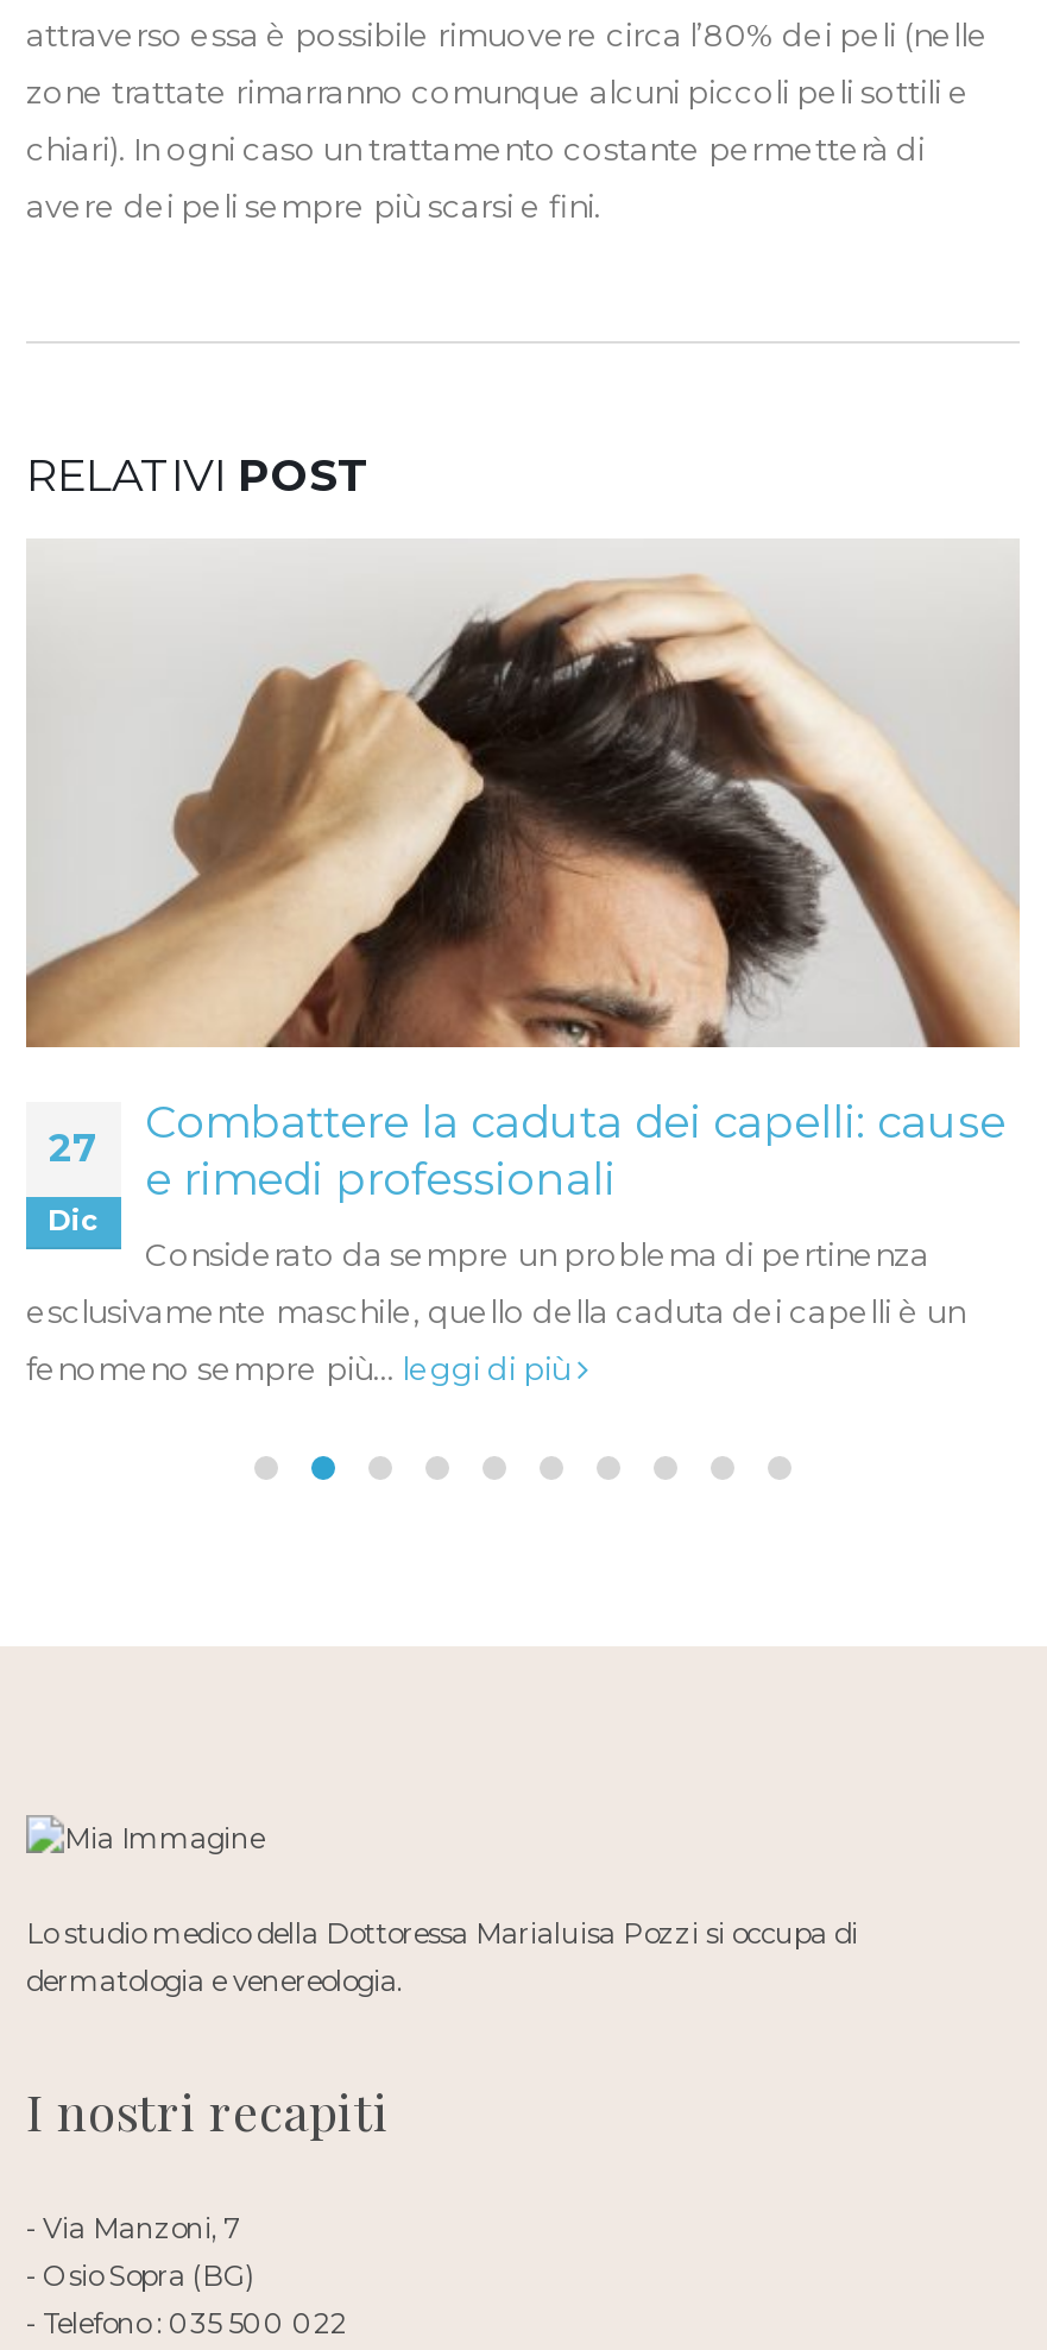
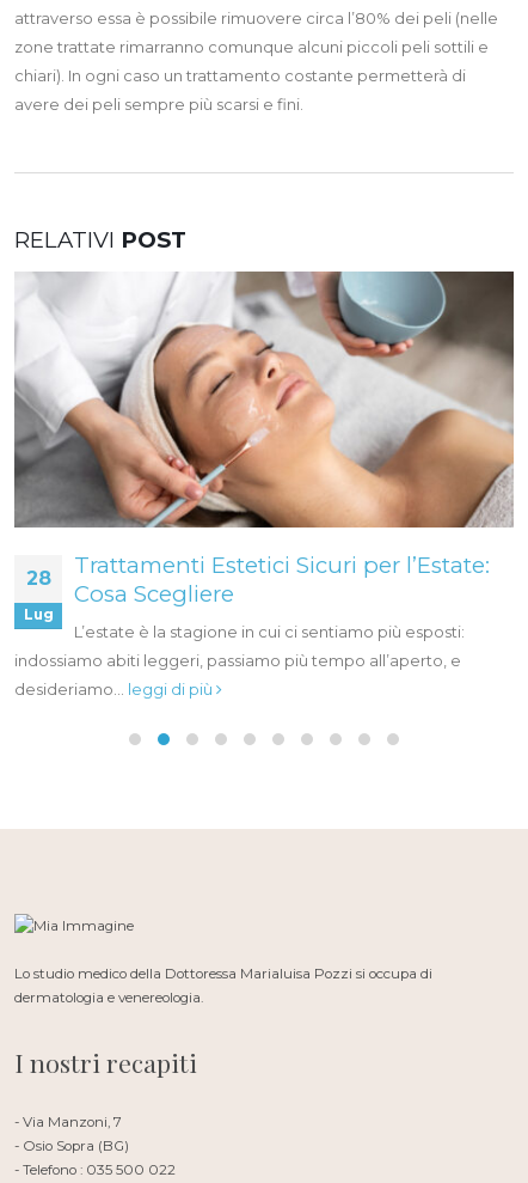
[26,538,1020,1207] [image] | Combattere la caduta dei capelli: cause | e rimedi professionali -> [13,270,515,608] [image] | Trattamenti Estetici Sicuri per l’Estate: | Cosa Scegliere
[49,1126,99,1171] 27 -> [26,567,51,590] 28
[48,1205,100,1238] Dic -> [23,607,53,623] Lug
[145,1236,929,1274] Considerato da sempre un problema di pertinenza -> [74,622,465,641] L’estate è la stagione in cui ci sentiamo più esposti:
[26,1293,965,1331] esclusivamente maschile, quello della caduta dei capelli è un -> [14,651,461,670] indossiamo abiti leggeri, passiamo più tempo all’aperto, e
[26,1350,578,1388] fenomeno sempre più... leggi di più -> [14,680,216,699] desideriamo... leggi di più

